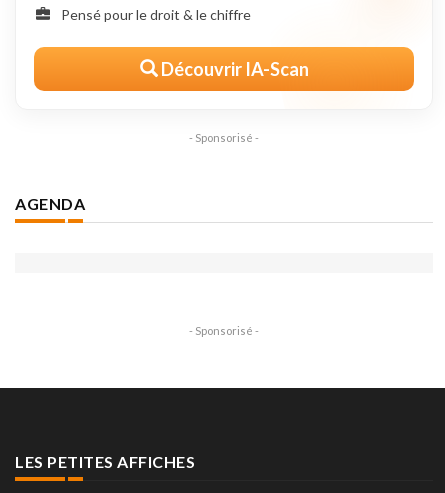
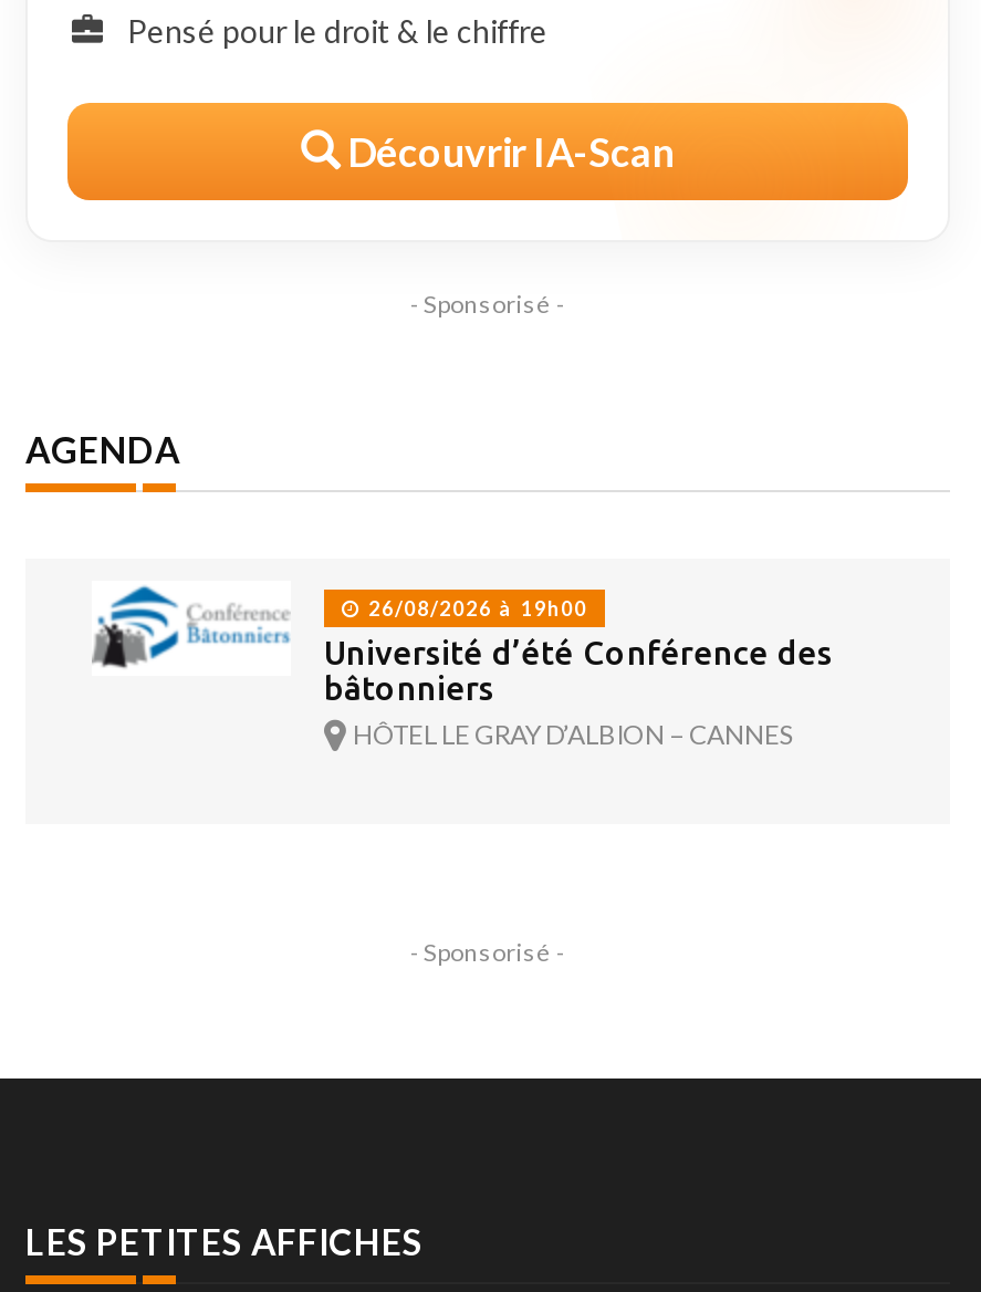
none -> [92,585,833,751] [image] | 26/08/2026 à 19h00 | Université d’été Conférence des | bâtonniers | HÔTEL LE GRAY D’ALBION – CANNES

